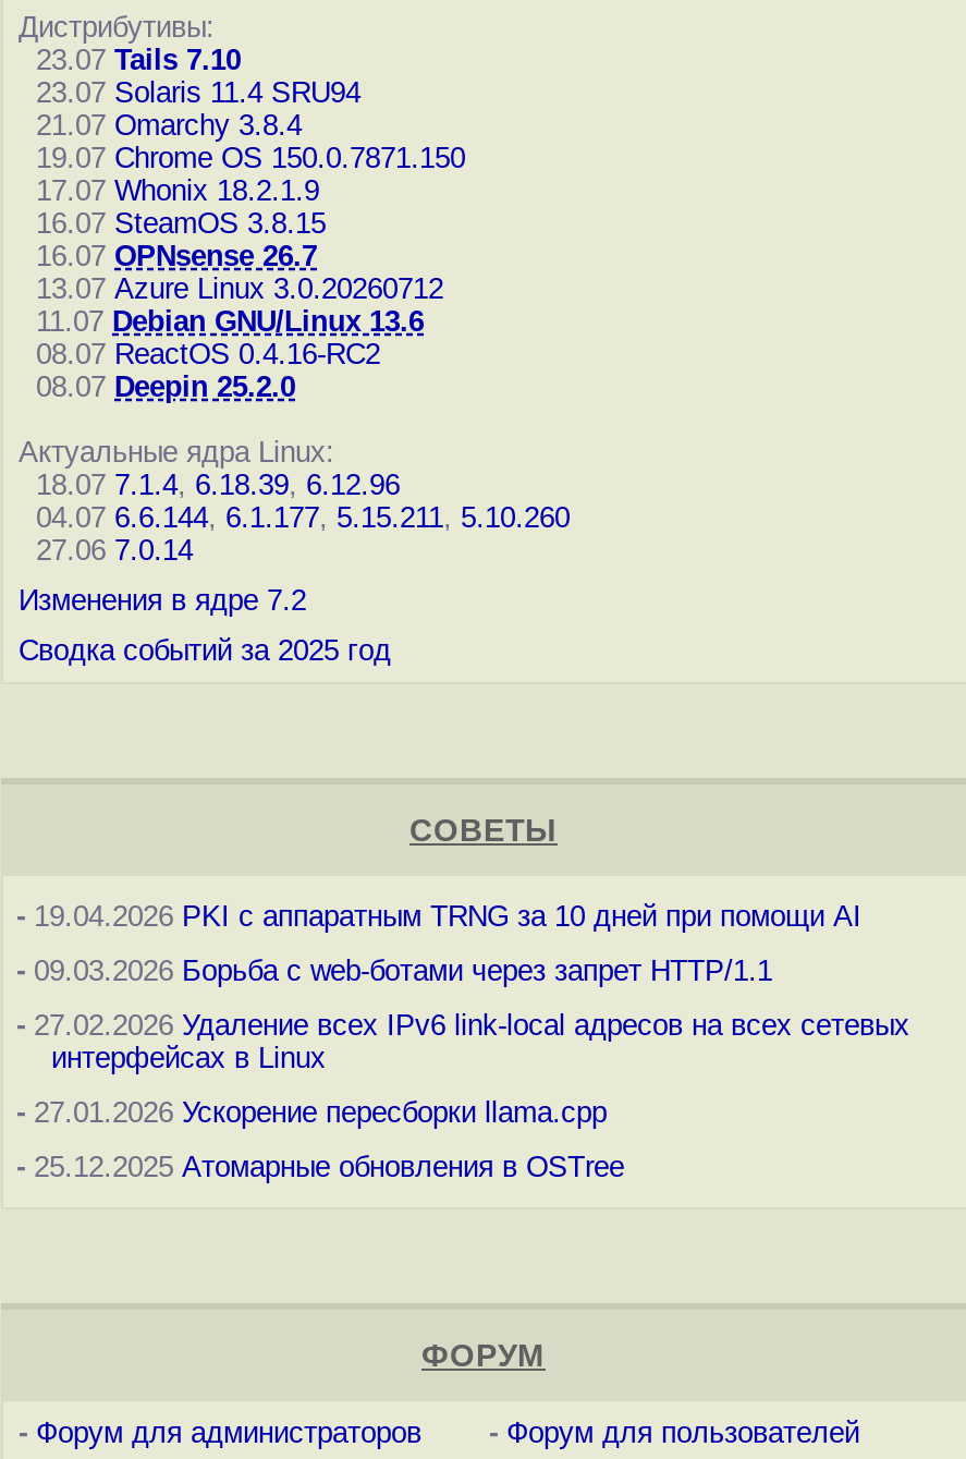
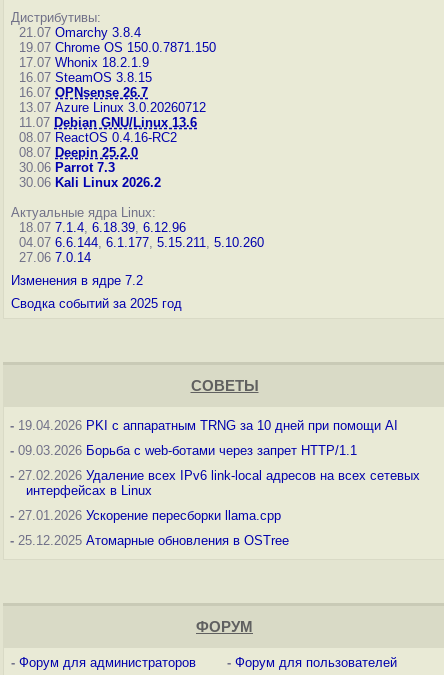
[19,44,360,109] 23.07 Tails 7.10 | 23.07 Solaris 11.4 SRU94 -> none
moved [19,109,465,403] -> [11,25,216,160]: 21.07 Omarchy 3.8.4 | 19.07 Chrome OS 150.0.7871.150 | 17.07 Whonix 18.2.1.9 | ... | 08.07 ReactOS 0.4.16-RC2 | 08.07 Deepin 25.2.0
none -> [11,160,161,190] 30.06 Parrot 7.3 | 30.06 Kali Linux 2026.2

